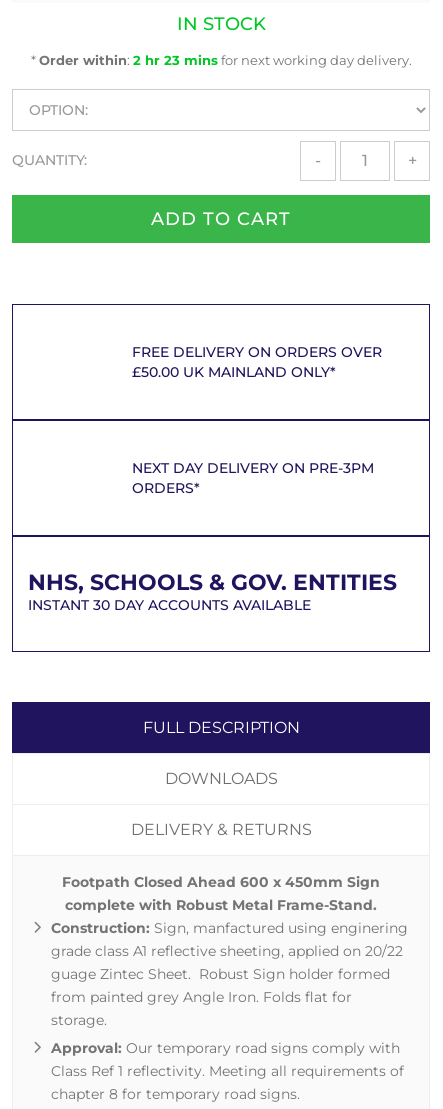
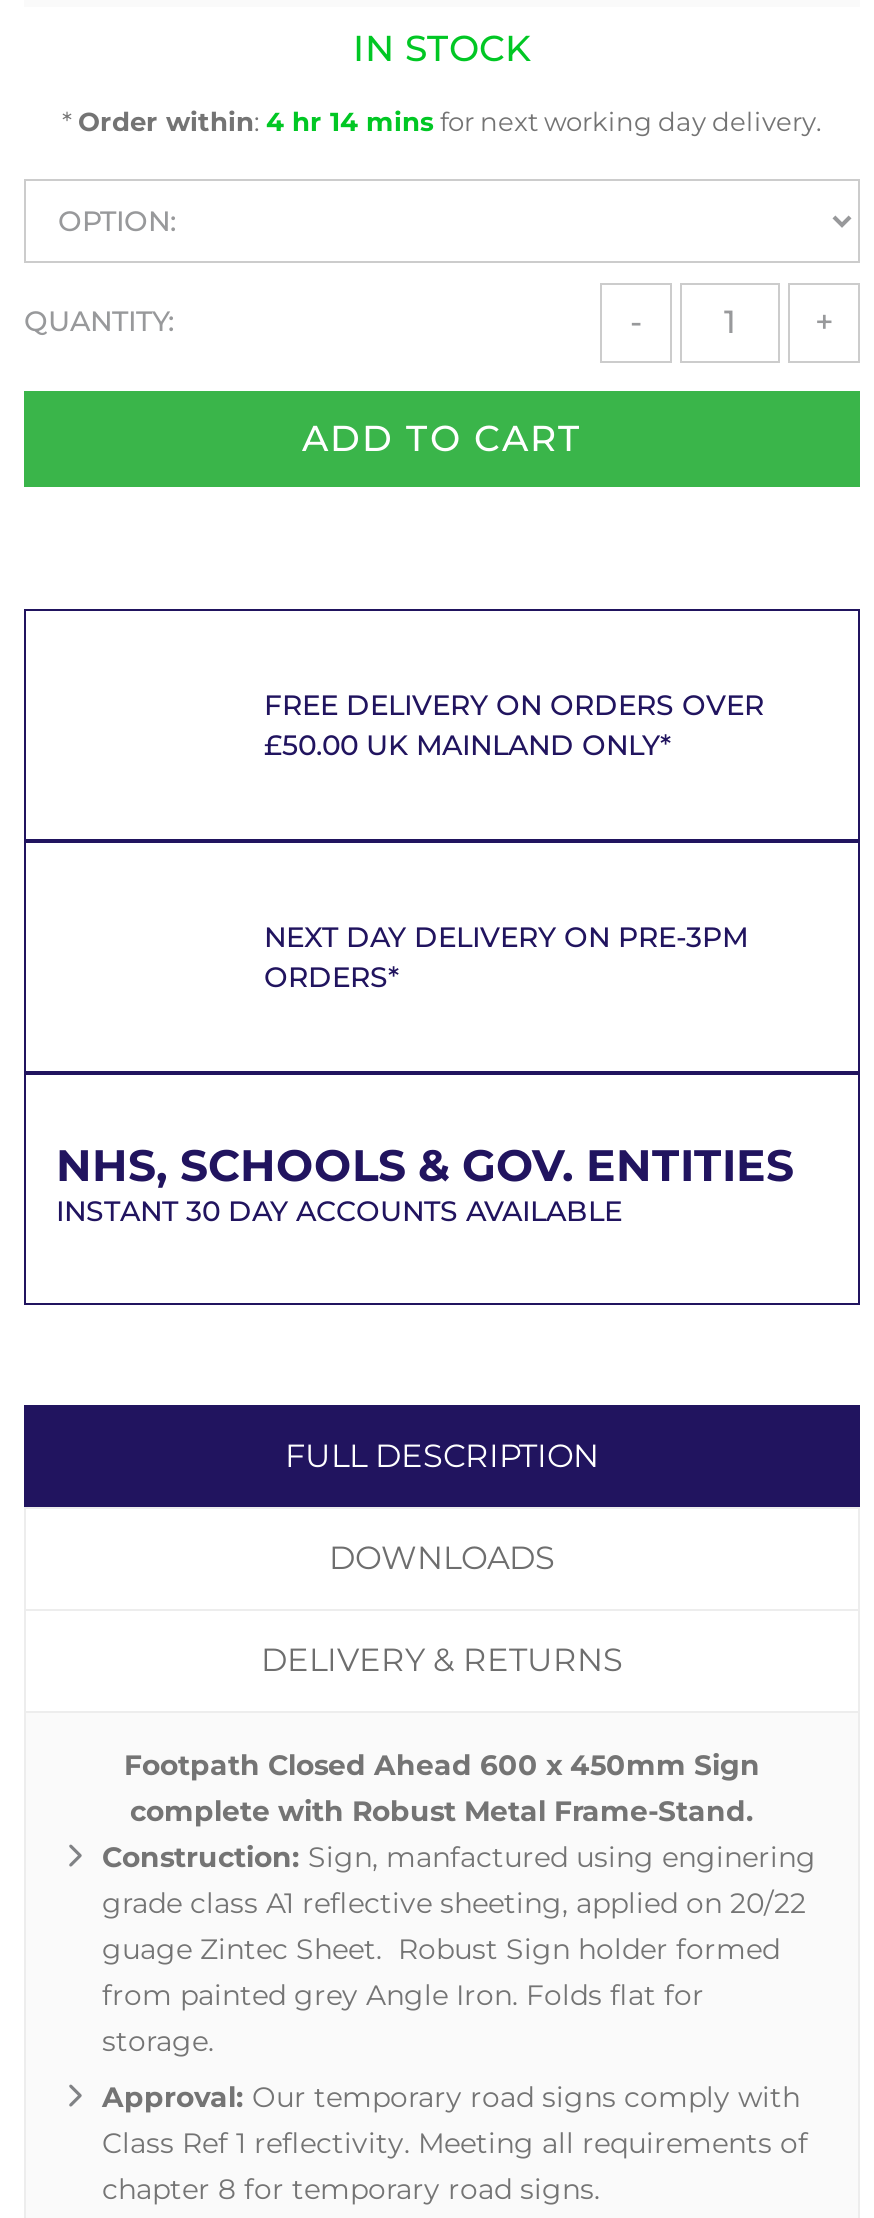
[30,52,411,68] * Order within: 2 hr 23 mins for next working day delivery. -> [62,106,822,138] * Order within: 4 hr 14 mins for next working day delivery.

